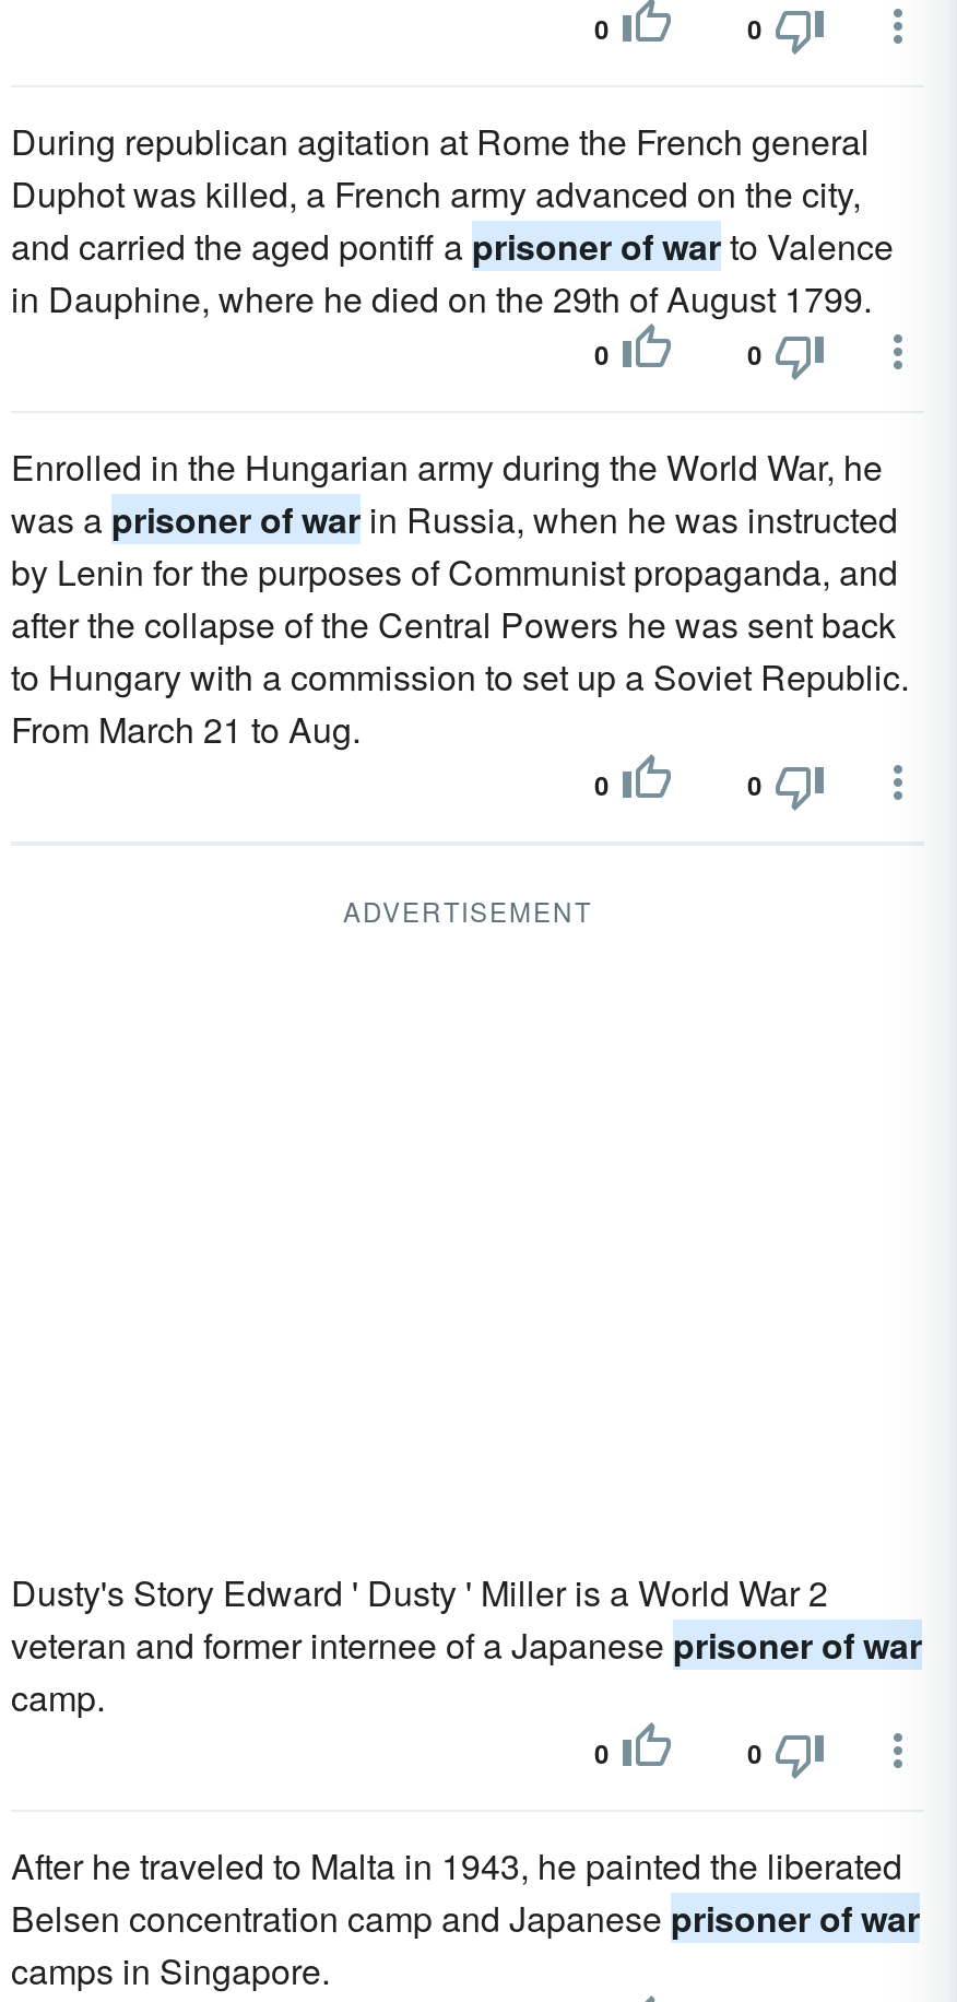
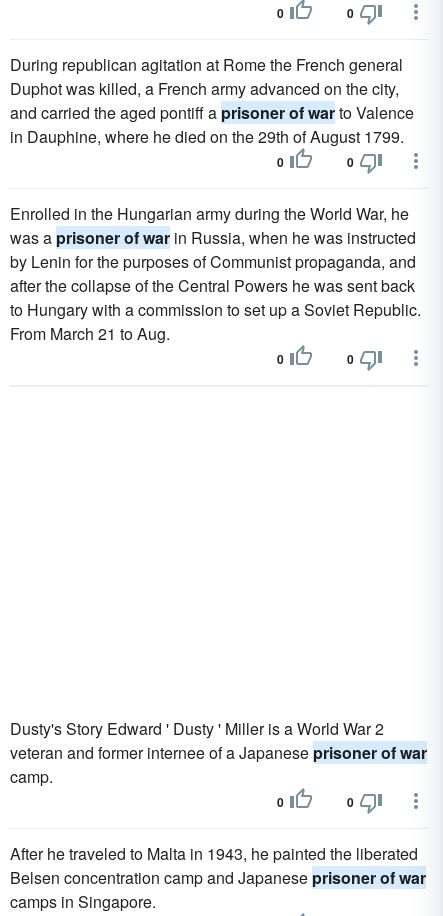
[343,892,592,929] ADVERTISEMENT -> none

